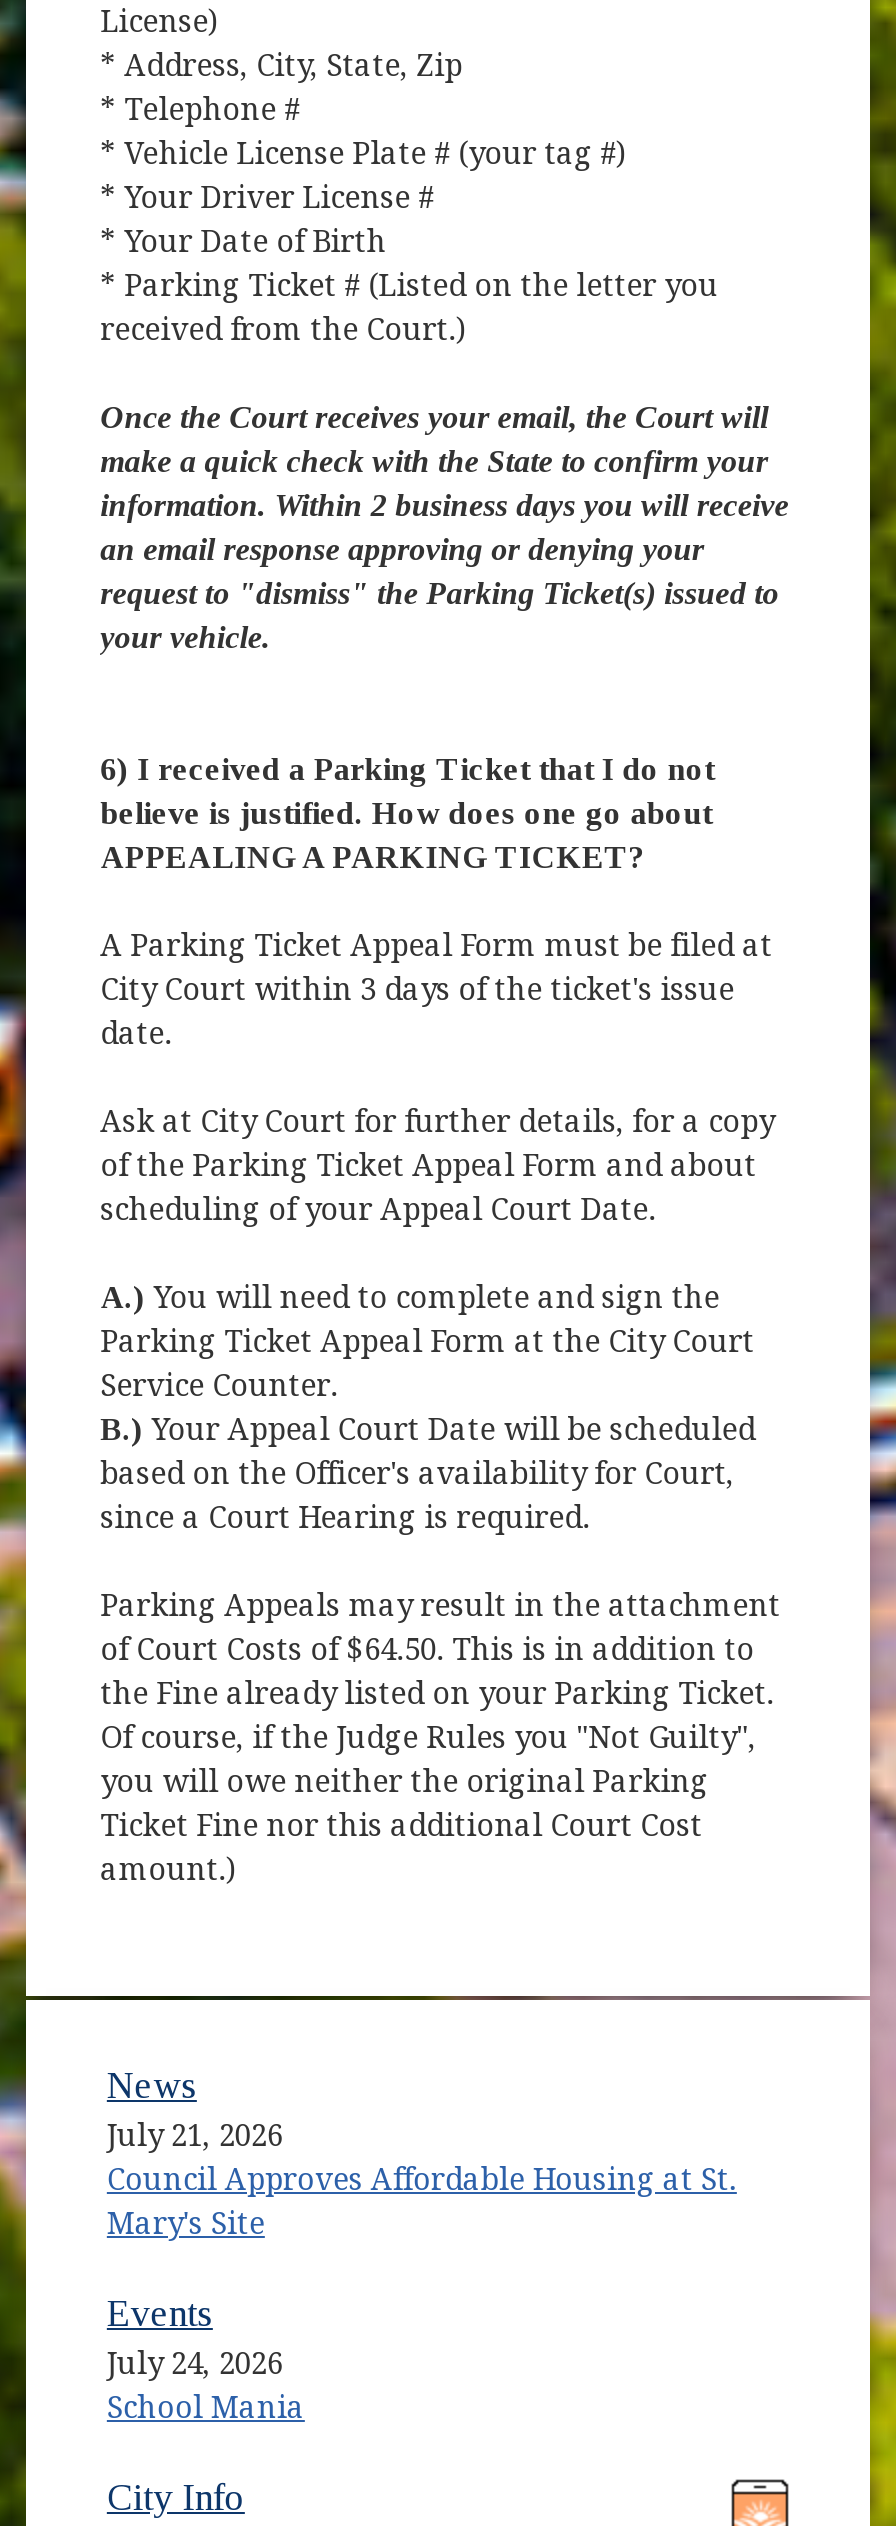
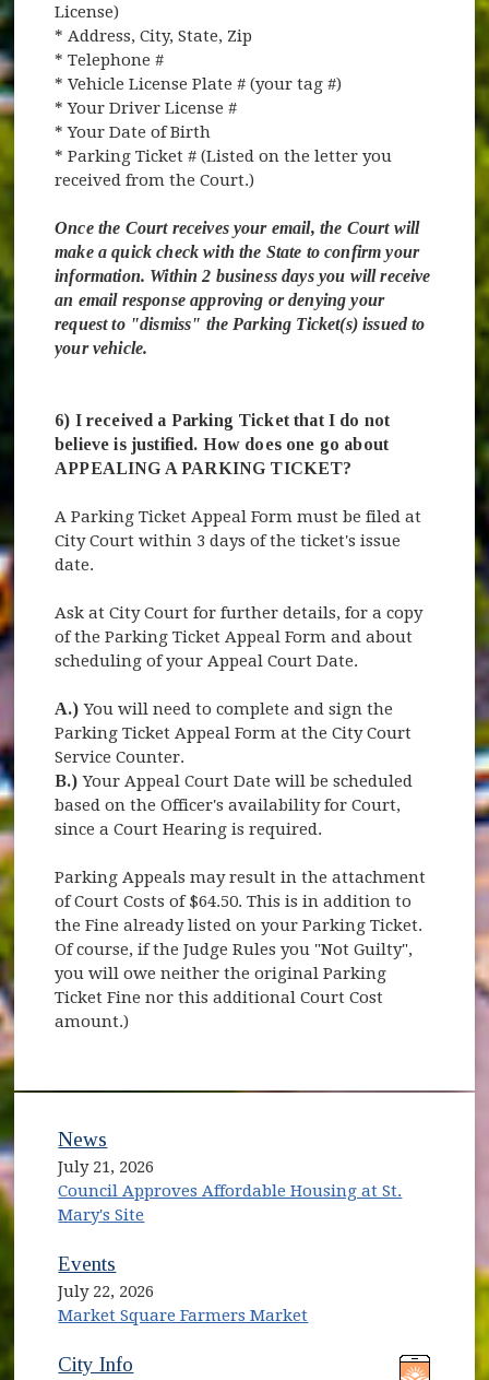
[107,2347,305,2427] July 24, 2026 | School Mania -> [58,1282,308,1326] July 22, 2026 | Market Square Farmers Market

